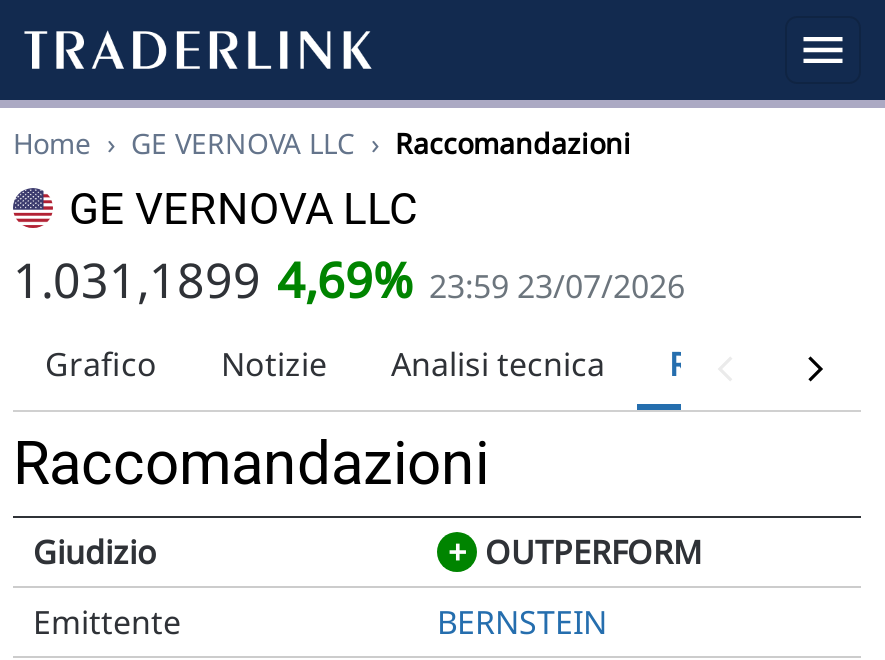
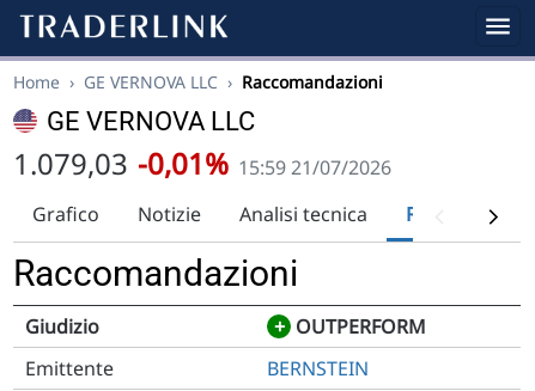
[13,246,685,312] 1.031,1899 4,69% 23:59 23/07/2026 -> [13,143,391,183] 1.079,03 -0,01% 15:59 21/07/2026

